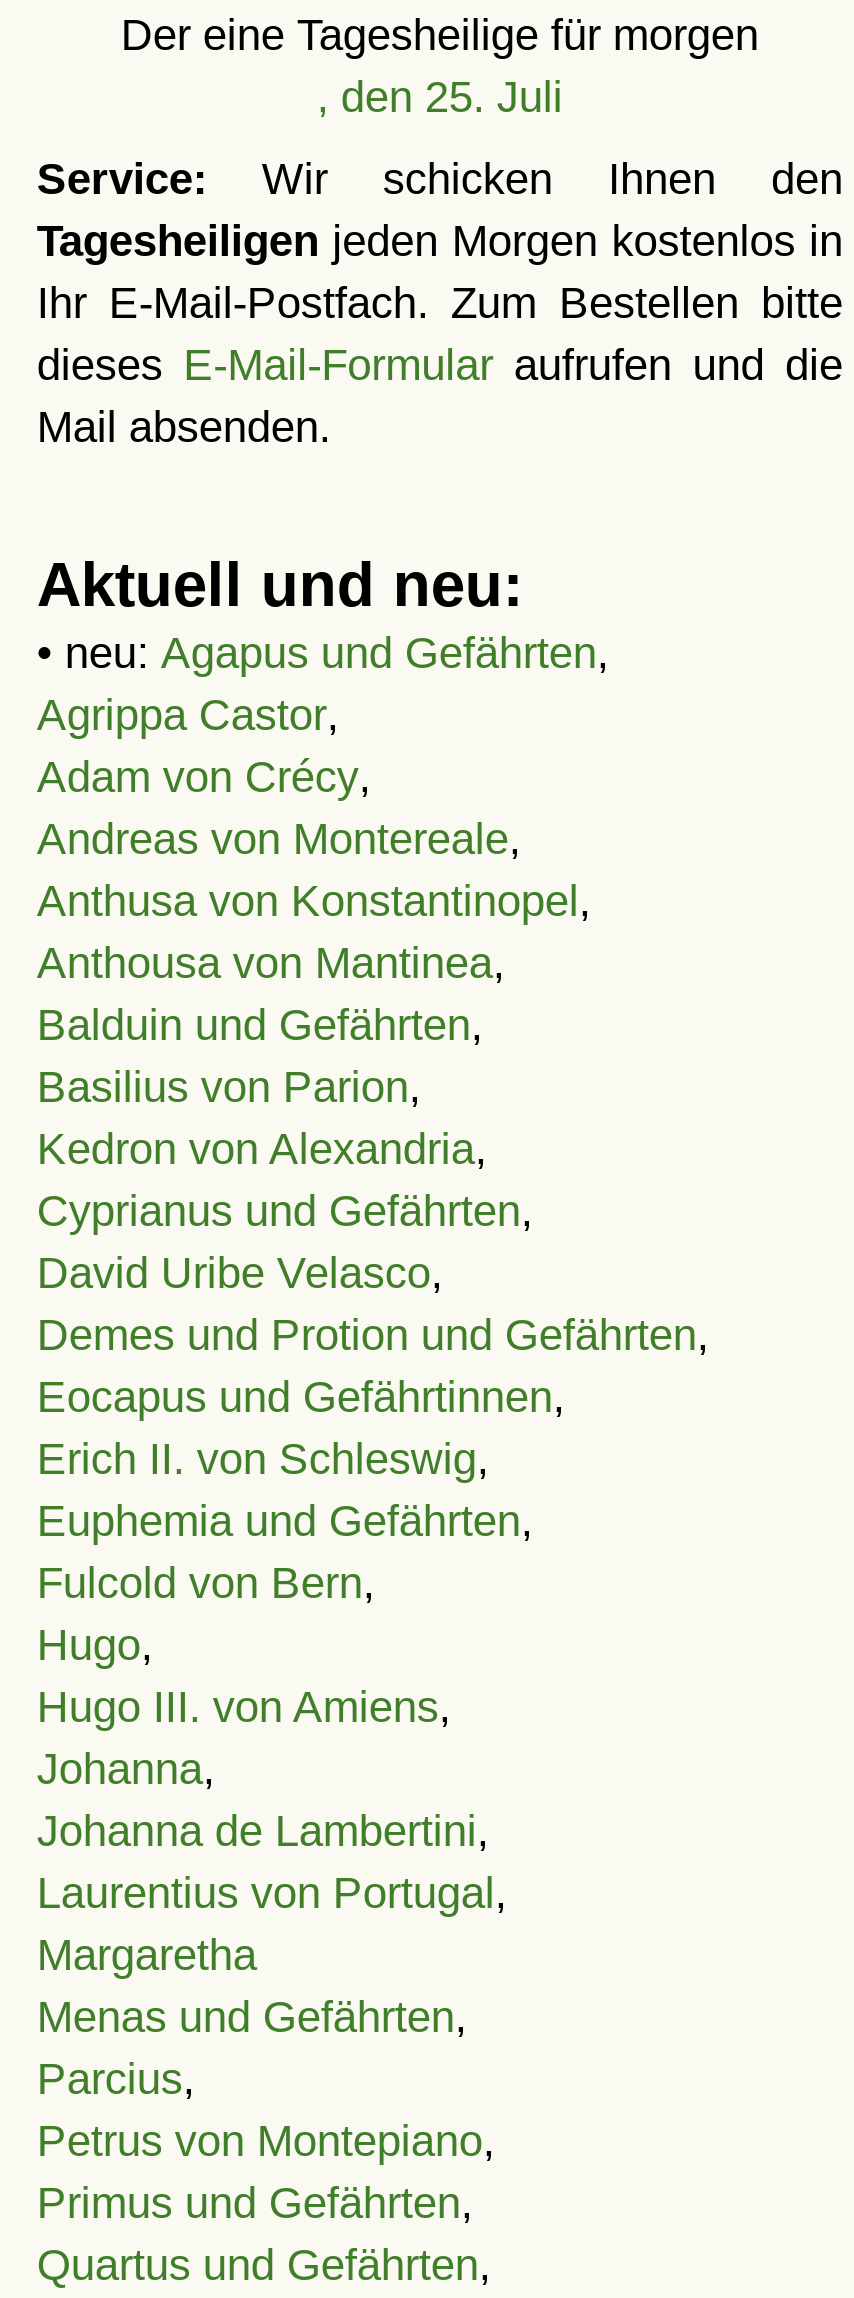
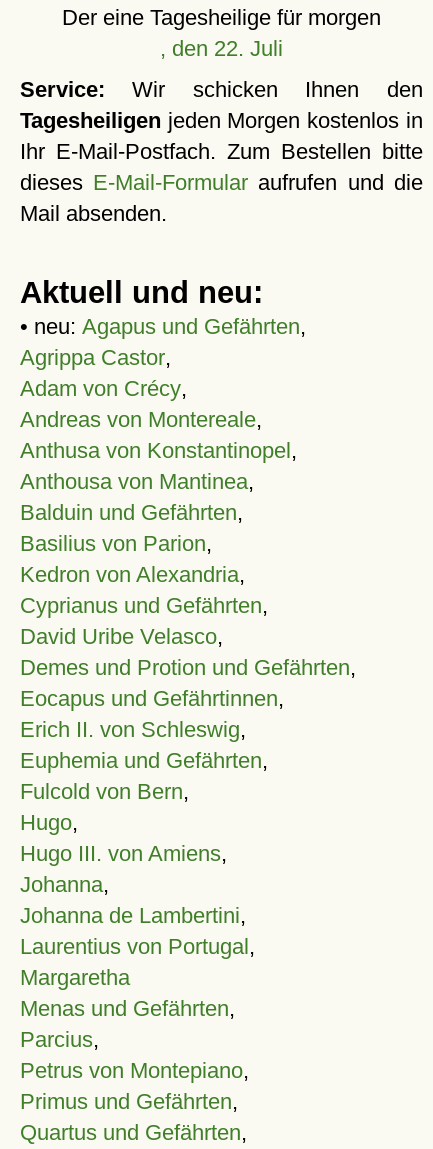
[317,72,563,122] , den 25. Juli -> [160,36,283,61] , den 22. Juli

